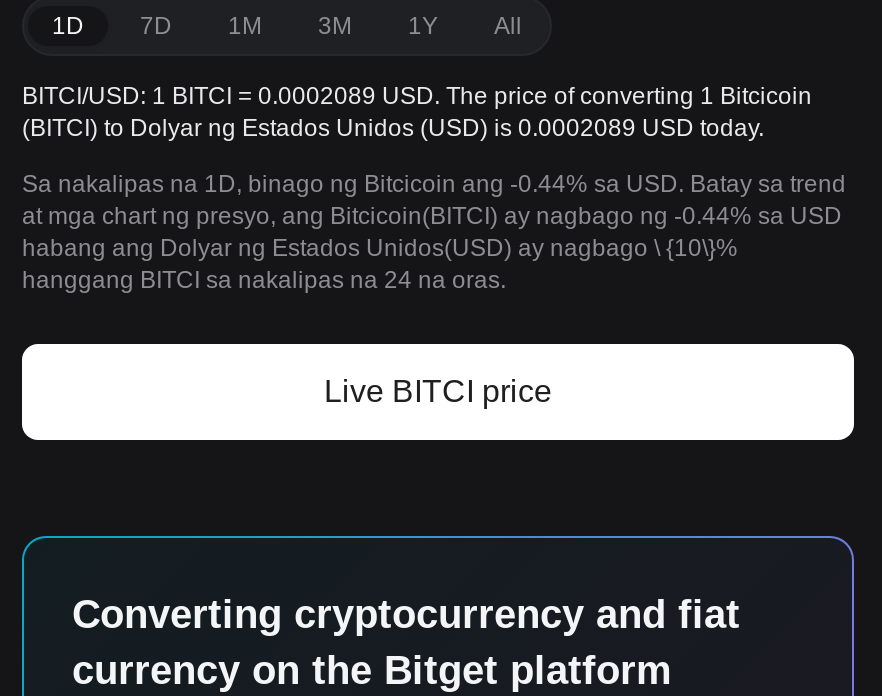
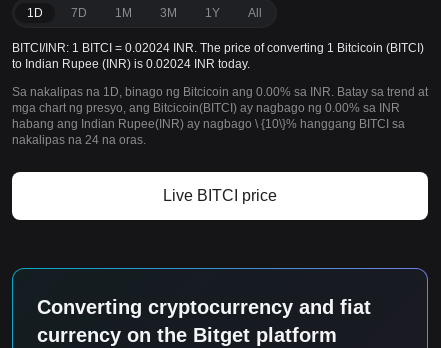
[22,82,812,142] BITCI/USD: 1 BITCI = 0.0002089 USD. The price of converting 1 Bitcicoin | (BITCI) to Dolyar ng Estados Unidos (USD) is 0.0002089 USD today. -> [12,41,424,71] BITCI/INR: 1 BITCI = 0.02024 INR. The price of converting 1 Bitcicoin (BITCI) | to Indian Rupee (INR) is 0.02024 INR today.
[22,170,846,294] Sa nakalipas na 1D, binago ng Bitcicoin ang -0.44% sa USD. Batay sa trend | at mga chart ng presyo, ang Bitcicoin(BITCI) ay nagbago ng -0.44% sa USD | habang ang Dolyar ng Estados Unidos(USD) ay nagbago \ {10\}% | hanggang BITCI sa nakalipas na 24 na oras. -> [12,85,428,147] Sa nakalipas na 1D, binago ng Bitcicoin ang 0.00% sa INR. Batay sa trend at | mga chart ng presyo, ang Bitcicoin(BITCI) ay nagbago ng 0.00% sa INR | habang ang Indian Rupee(INR) ay nagbago \ {10\}% hanggang BITCI sa | nakalipas na 24 na oras.

